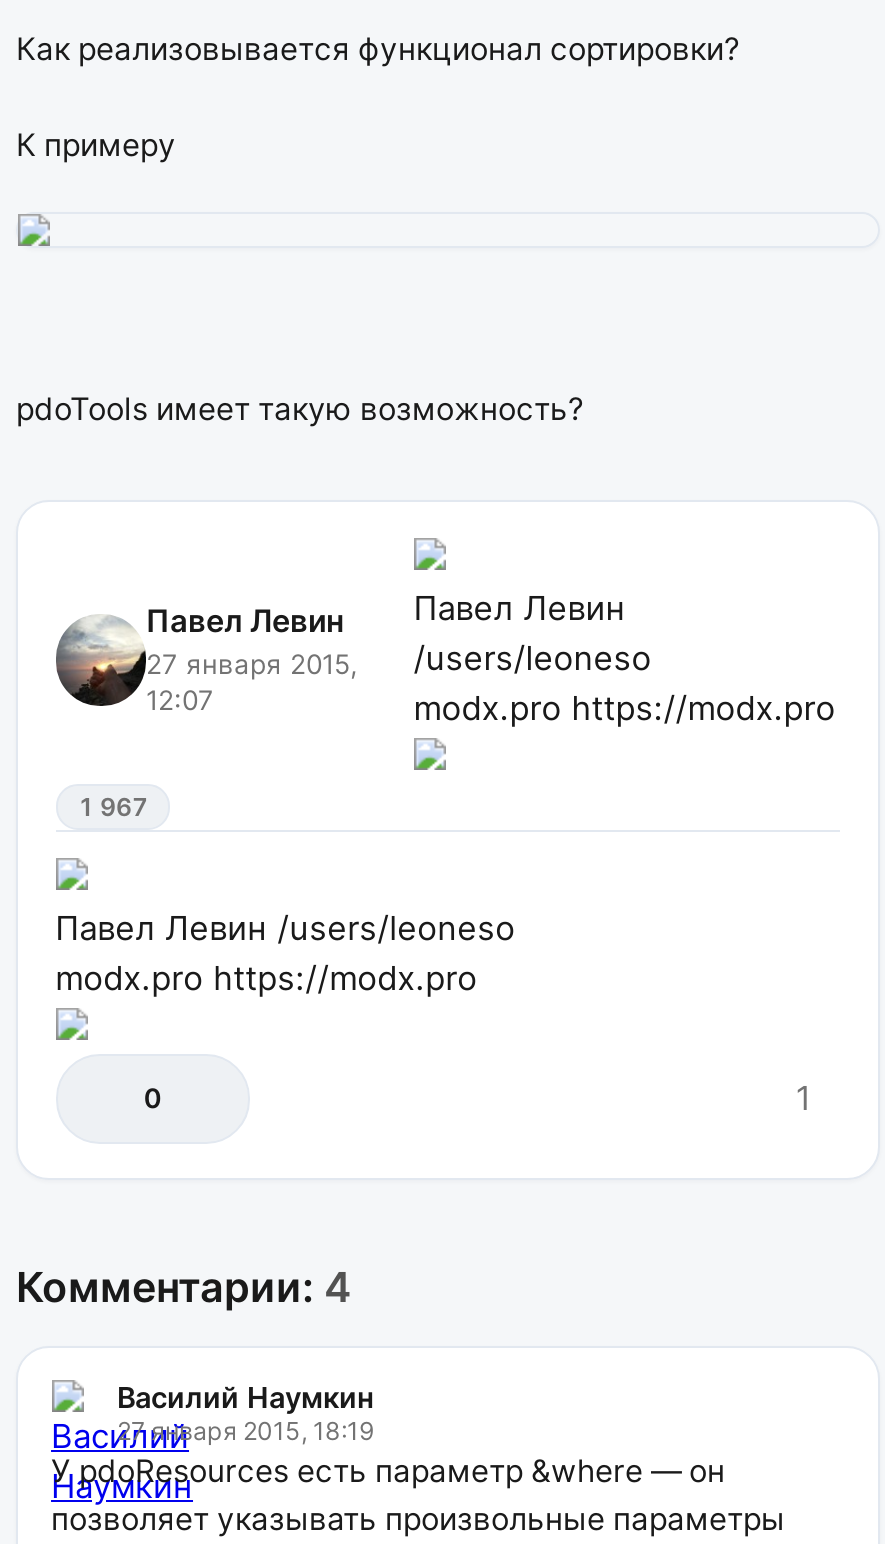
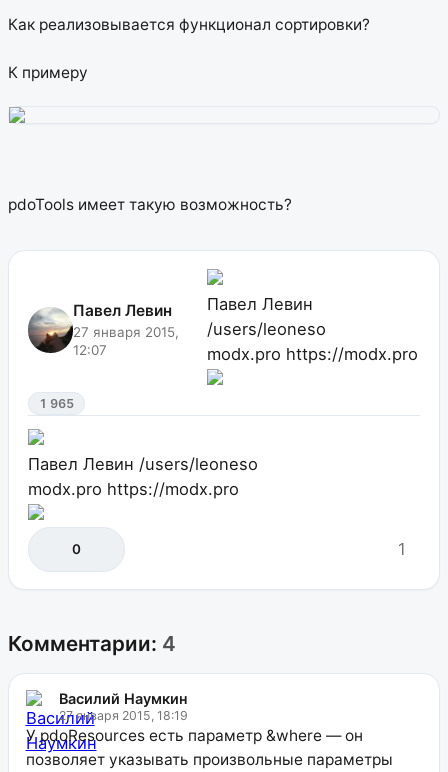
[78,793,148,823] 1 967 -> [39,396,74,411] 1 965

